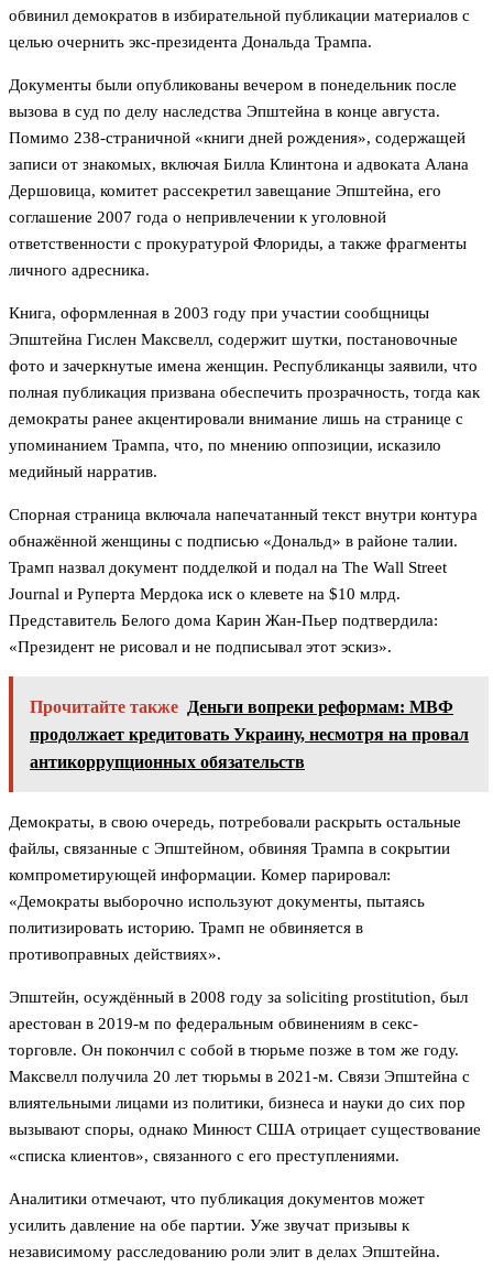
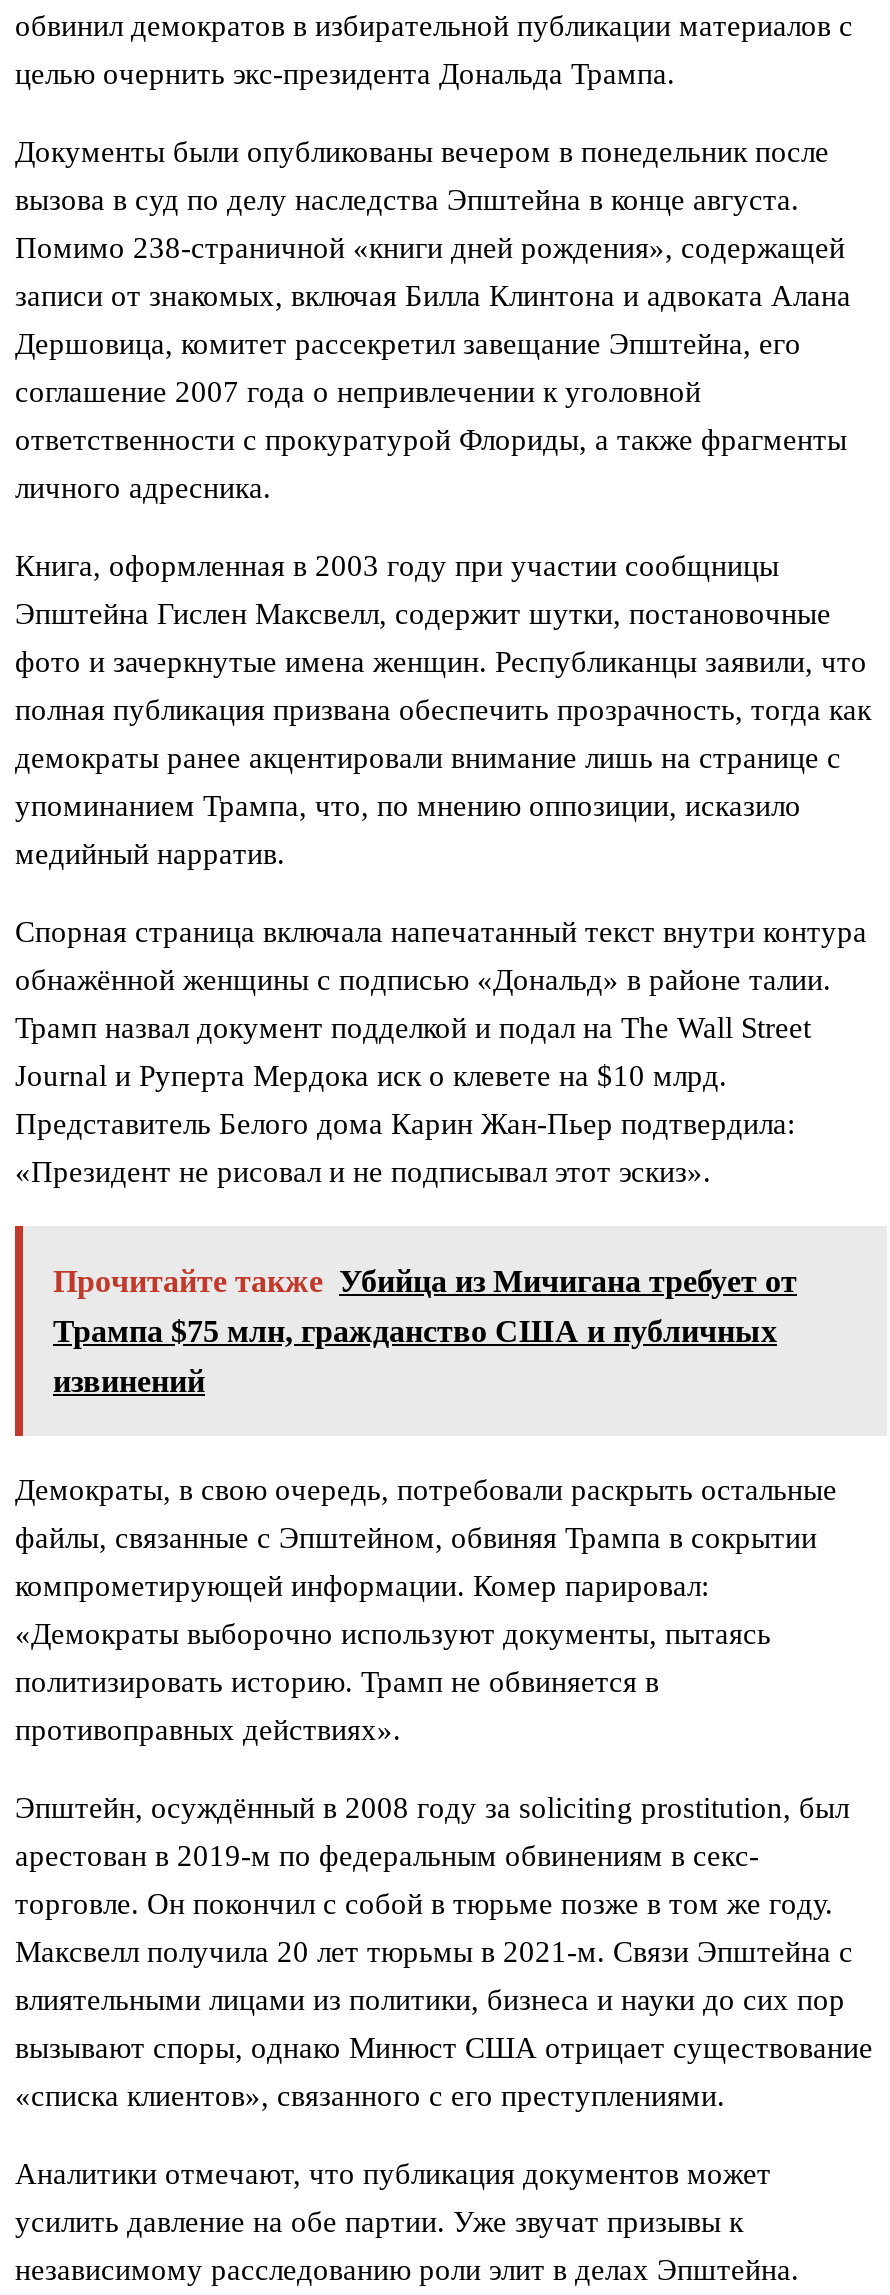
[30,698,453,716] Прочитайте также Деньги вопреки реформам: МВФ -> [53,1265,797,1299] Прочитайте также Убийца из Мичигана требует от
[30,725,469,744] продолжает кредитовать Украину, несмотря на провал -> [53,1315,777,1349] Трампа $75 млн, гражданство США и публичных
[30,753,305,772] антикоррупционных обязательств -> [53,1365,205,1399] извинений

